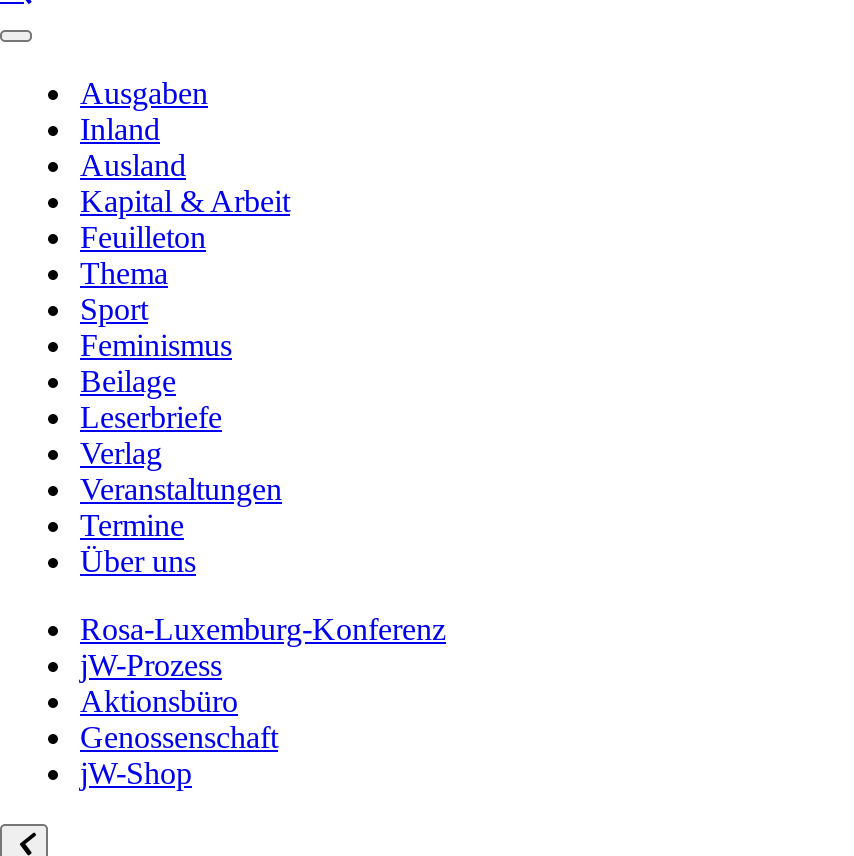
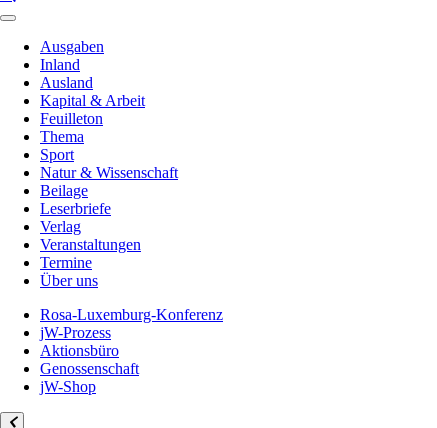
[80,328,232,362] Feminismus -> [40,164,178,181] Natur & Wissenschaft

